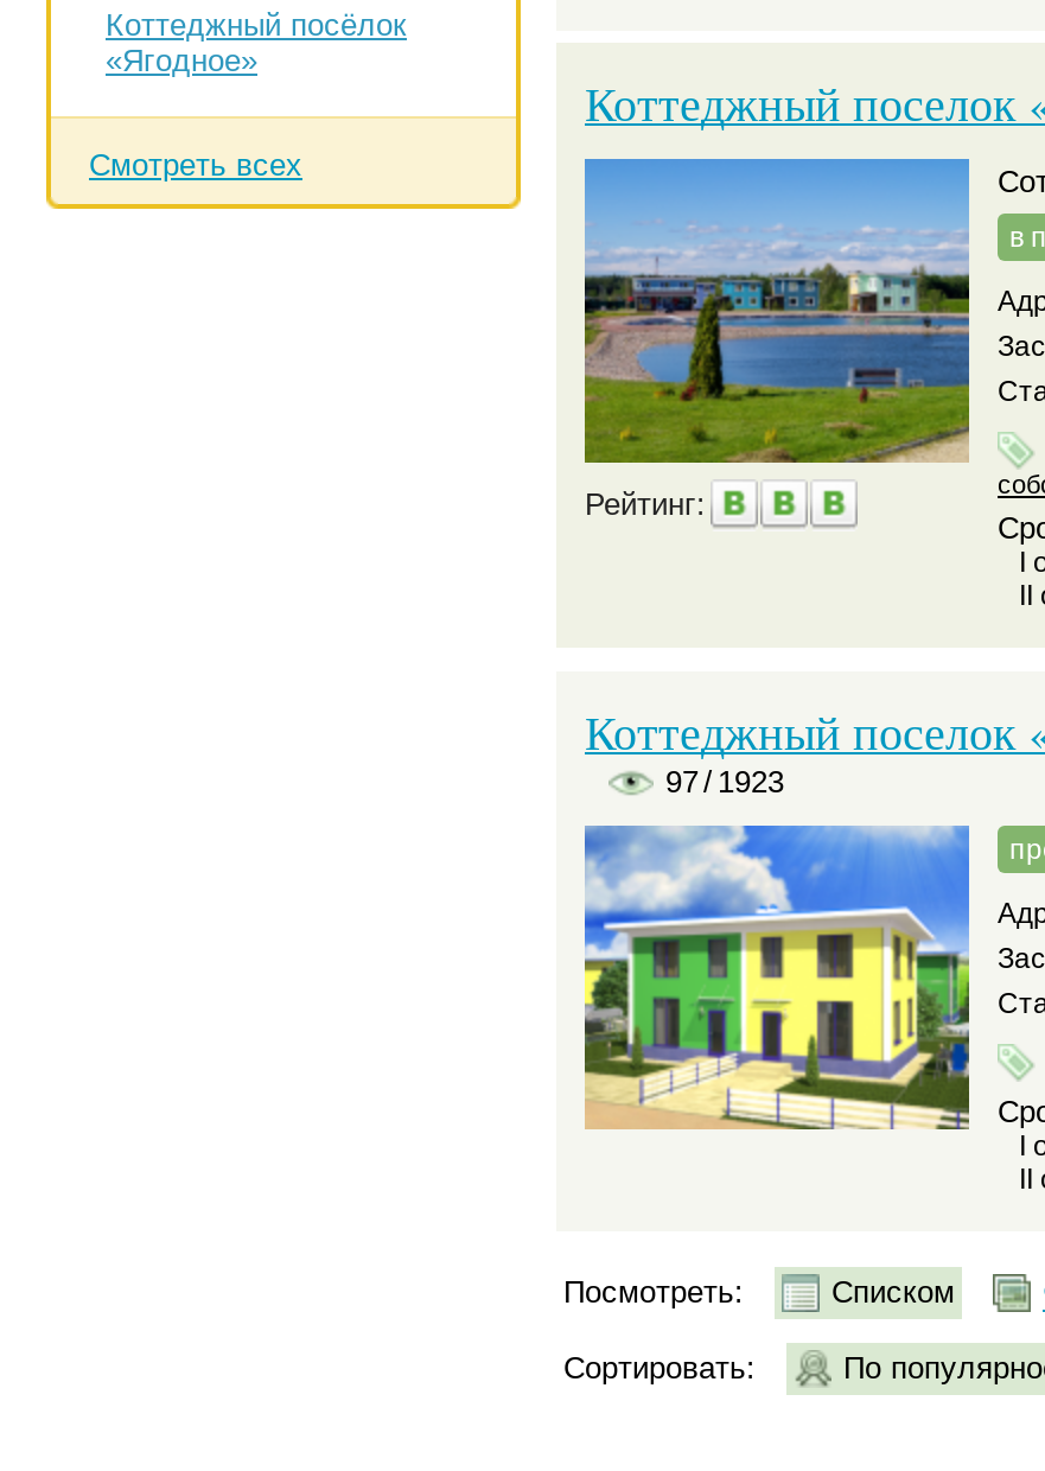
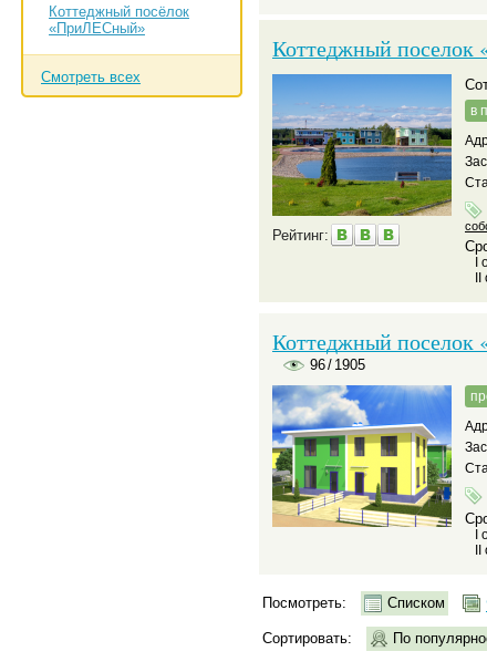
[106,43,257,78] «Ягодное» -> [49,20,145,37] «ПриЛЕСный»
[665,764,784,800] 97 / 1923 -> [310,356,365,373] 96 / 1905

